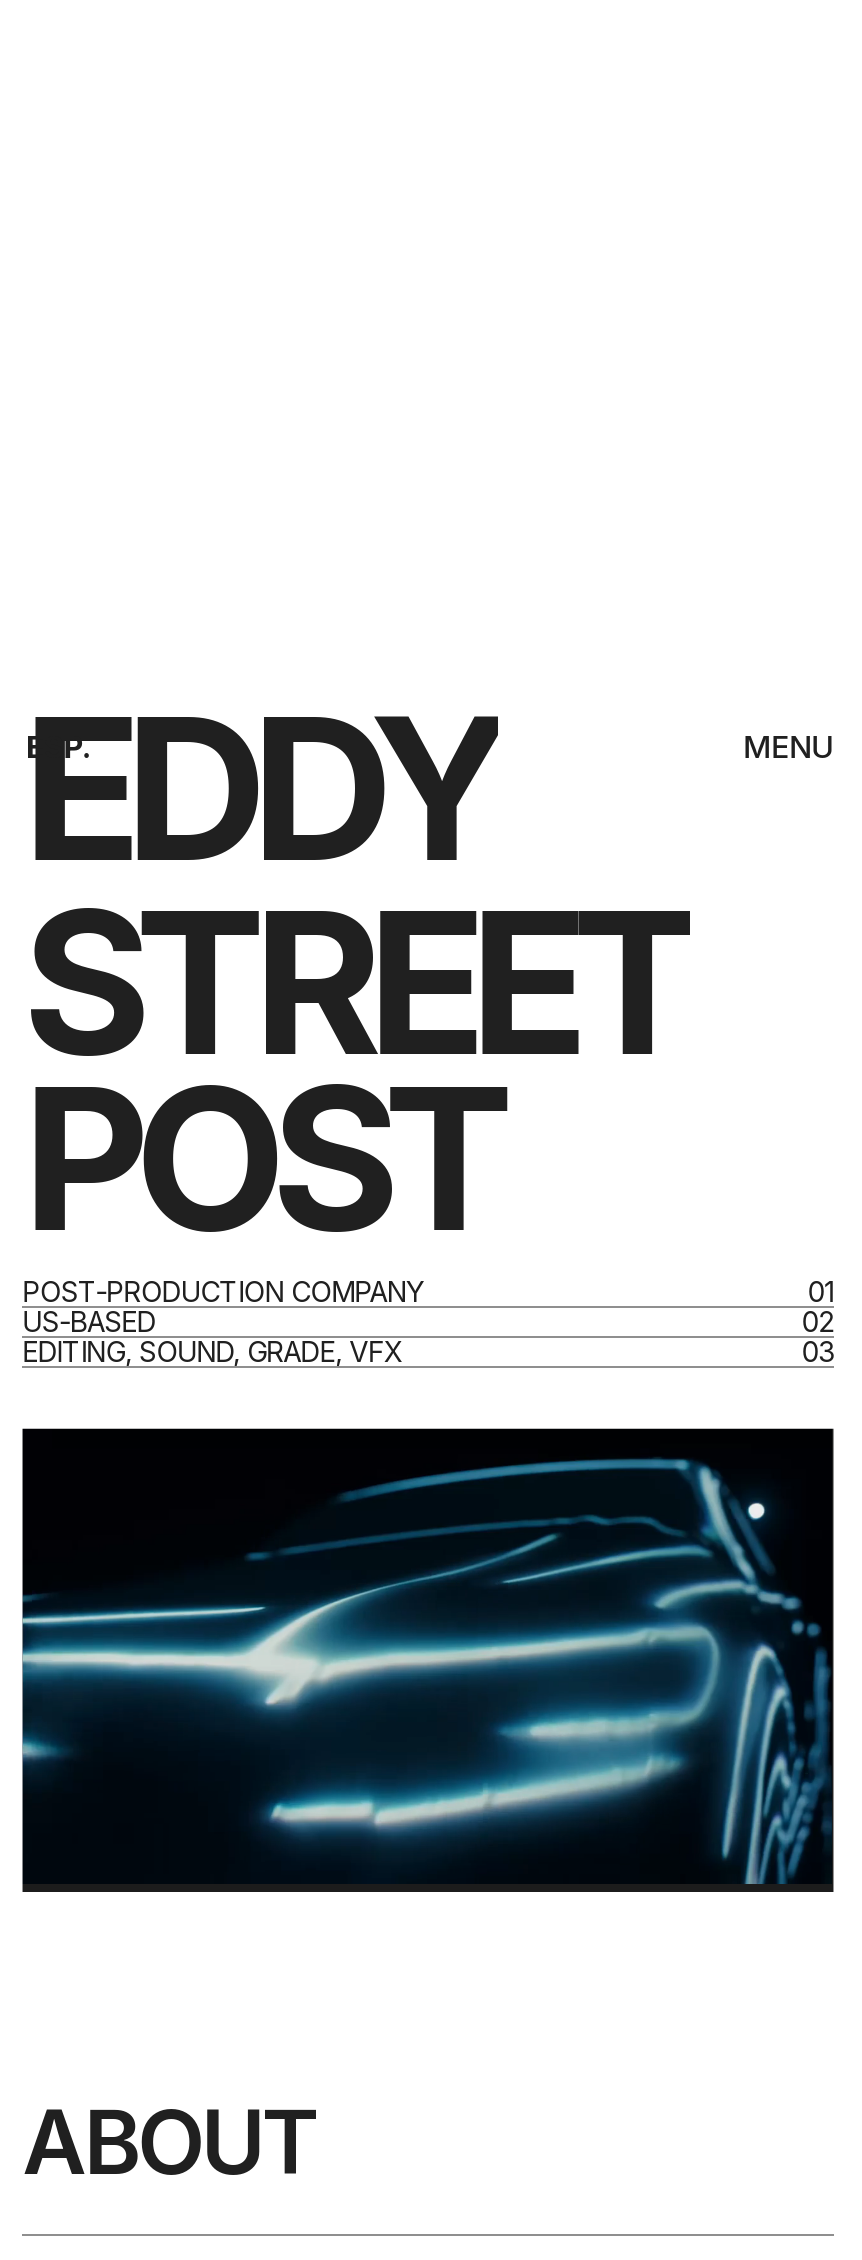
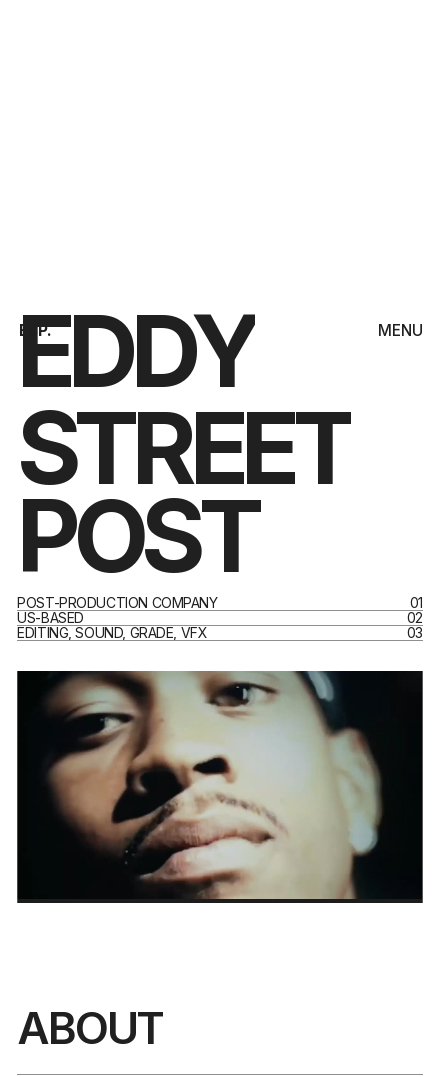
[20,1426,832,1892] [image] -> [17,670,422,903] [image]

